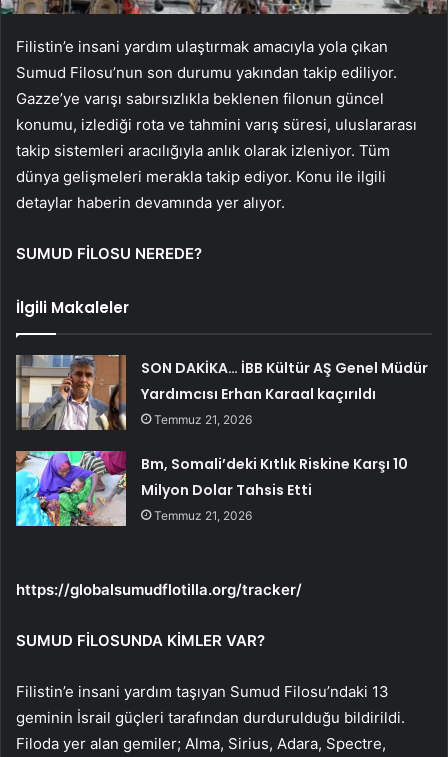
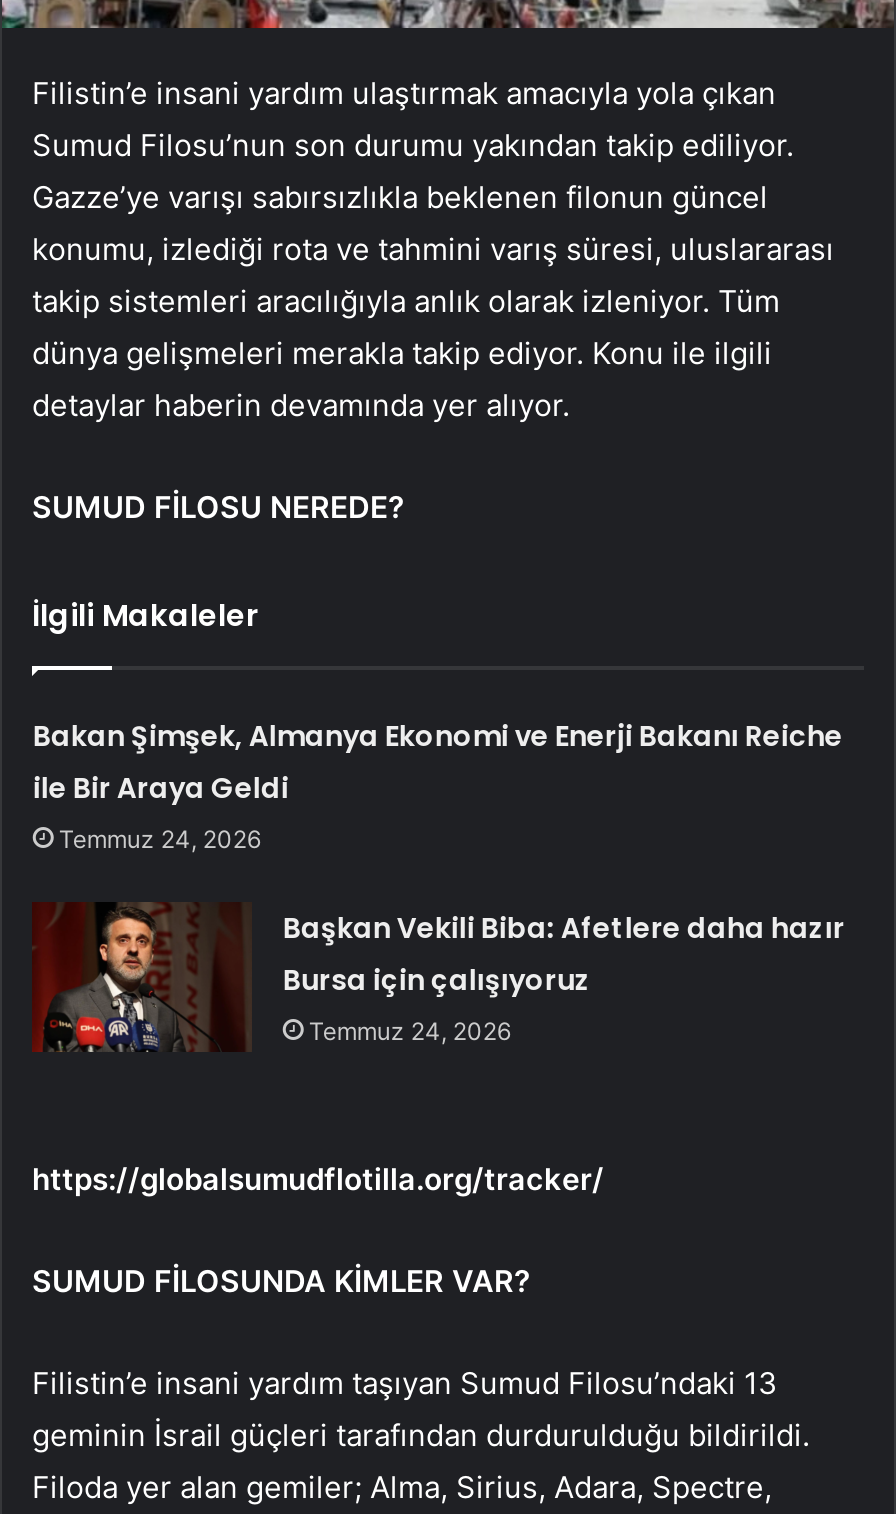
[141,358,428,427] SON DAKİKA… İBB Kültür AŞ Genel Müdür | Yardımcısı Erhan Karaal kaçırıldı | Temmuz 21, 2026 -> [33,716,843,854] Bakan Şimşek, Almanya Ekonomi ve Enerji Bakanı Reiche | ile Bir Araya Geldi | Temmuz 24, 2026
[15,450,408,527] [image] | Bm, Somali’deki Kıtlık Riskine Karşı 10 | Milyon Dolar Tahsis Etti | Temmuz 21, 2026 -> [30,900,845,1054] [image] | Başkan Vekili Biba: Afetlere daha hazır | Bursa için çalışıyoruz | Temmuz 24, 2026

